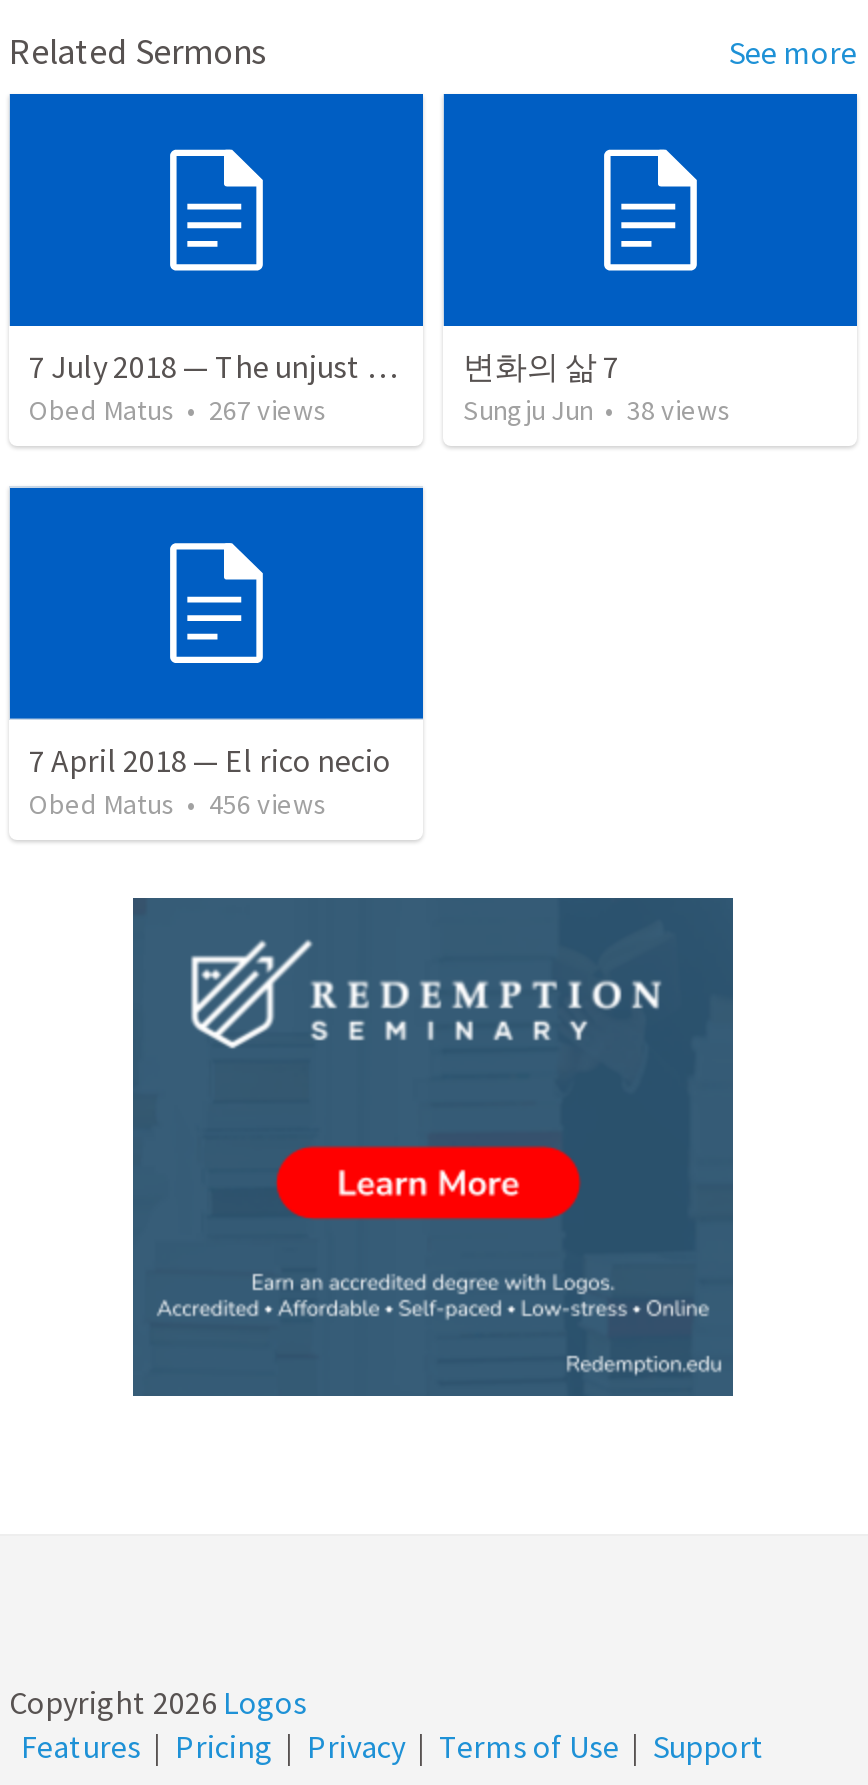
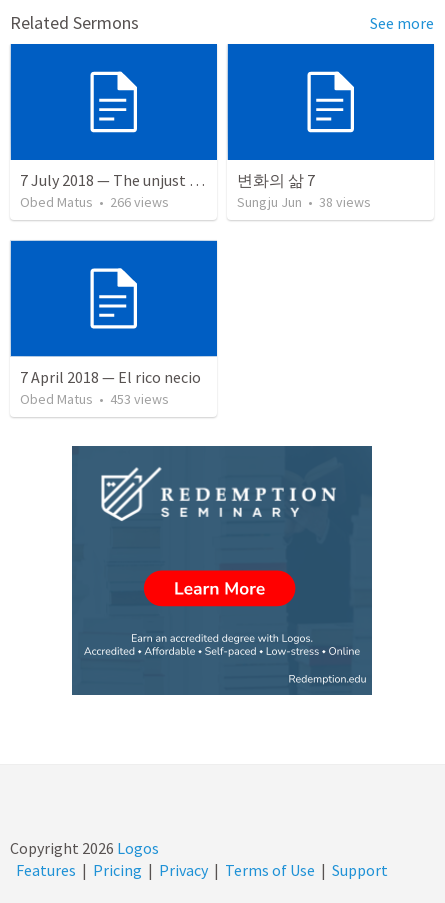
[29,393,327,429] Obed Matus • 267 views -> [20,193,169,211] Obed Matus • 266 views
[29,786,327,822] Obed Matus • 456 views -> [20,390,169,408] Obed Matus • 453 views

